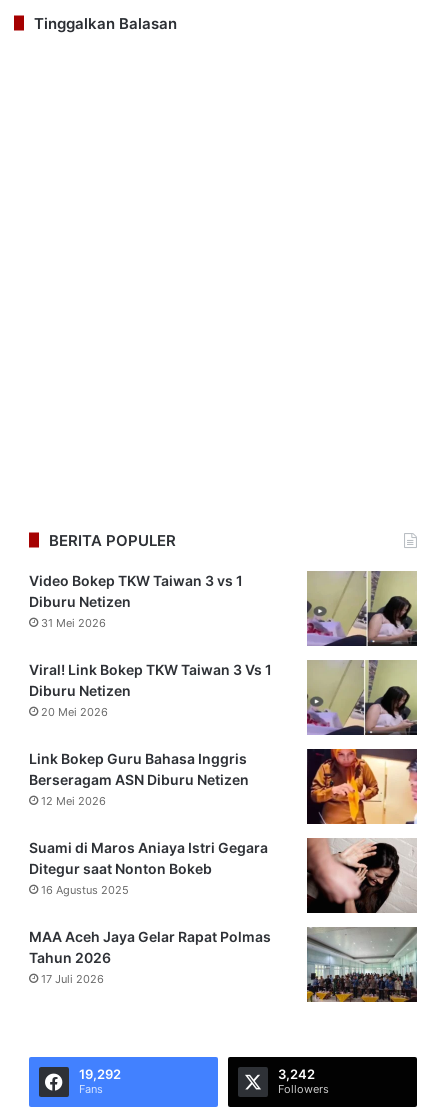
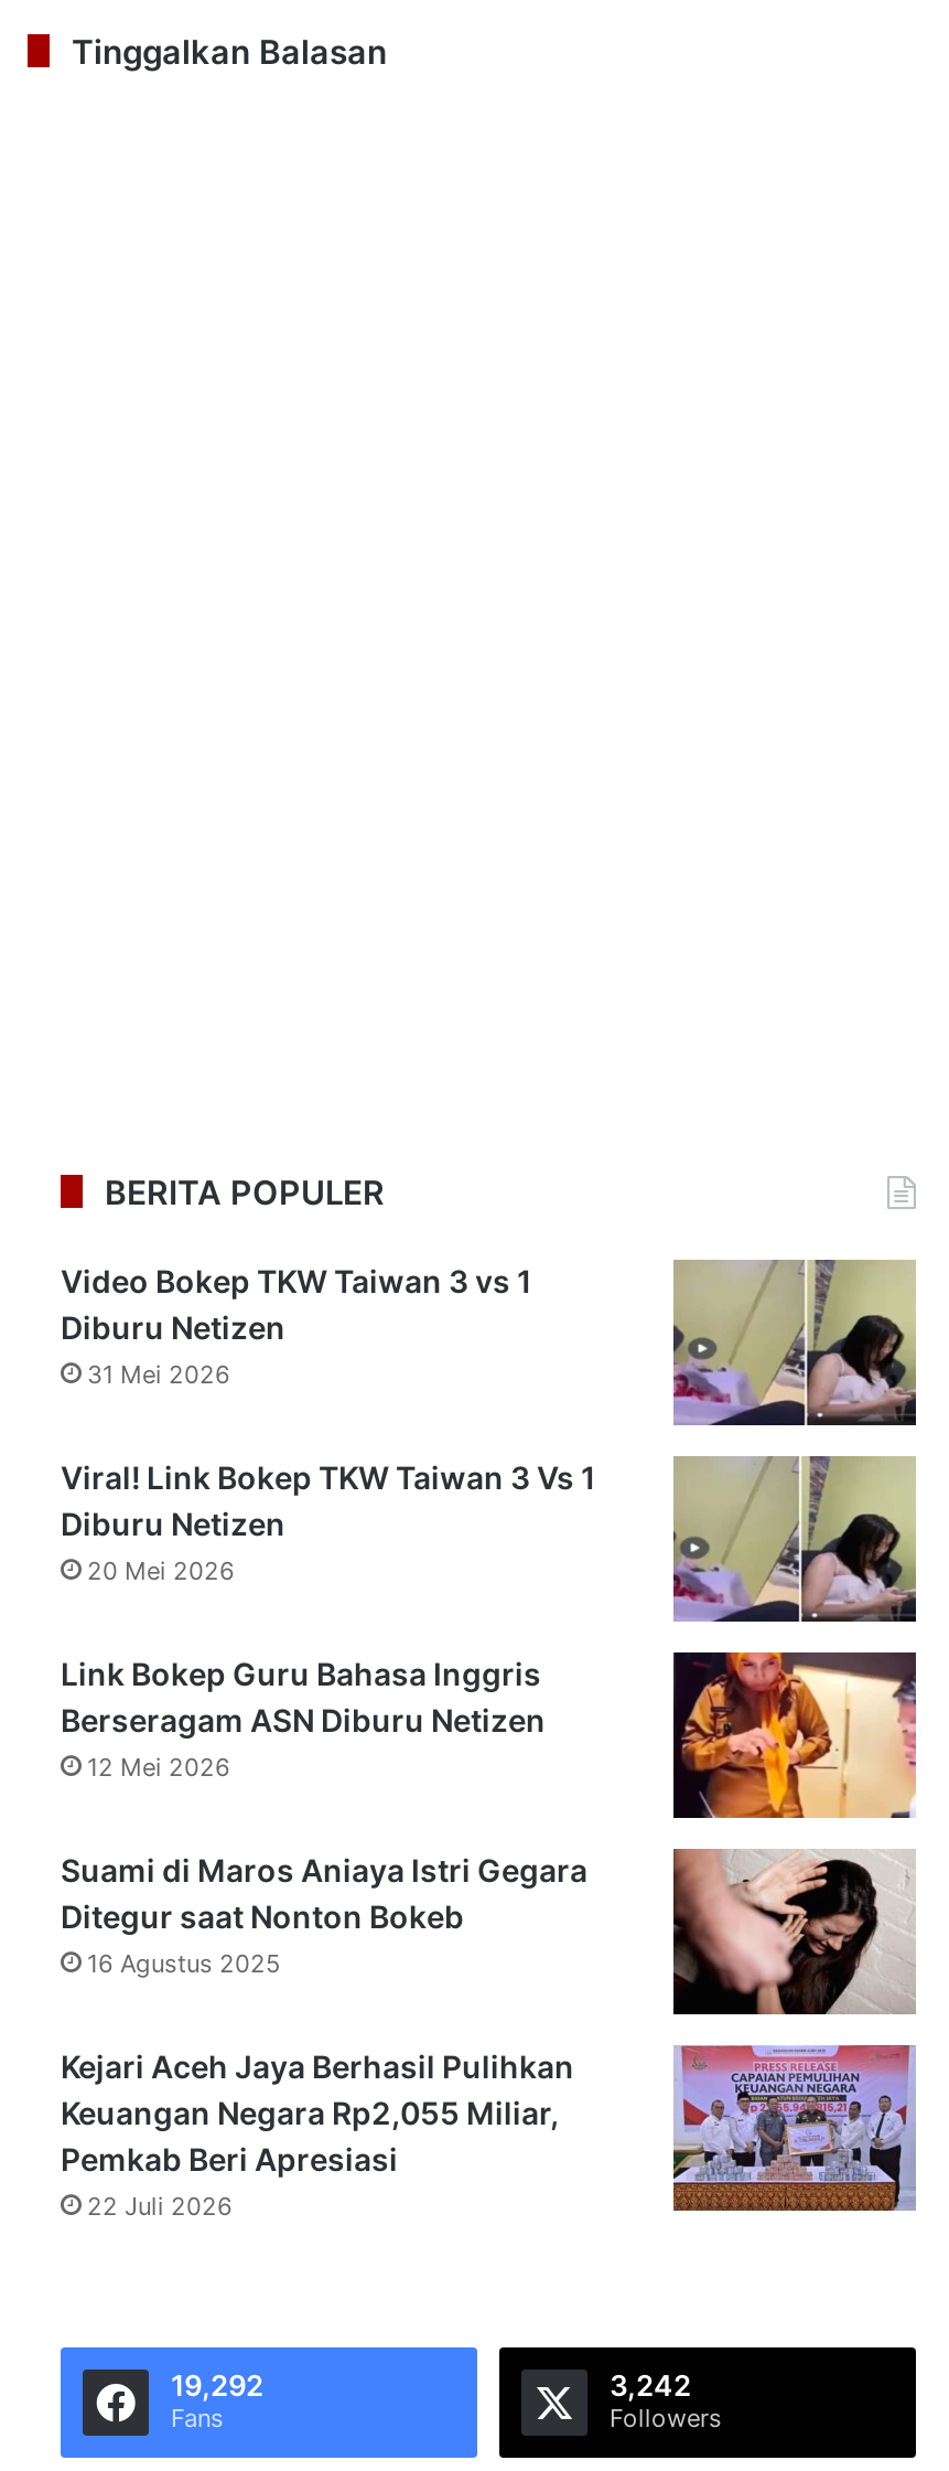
[29,928,271,986] MAA Aceh Jaya Gelar Rapat Polmas | Tahun 2026 | 17 Juli 2026 -> [61,2047,574,2221] Kejari Aceh Jaya Berhasil Pulihkan | Keuangan Negara Rp2,055 Miliar, | Pemkab Beri Apresiasi | 22 Juli 2026
[306,926,417,1003] [image] -> [673,2045,914,2211] [image]

